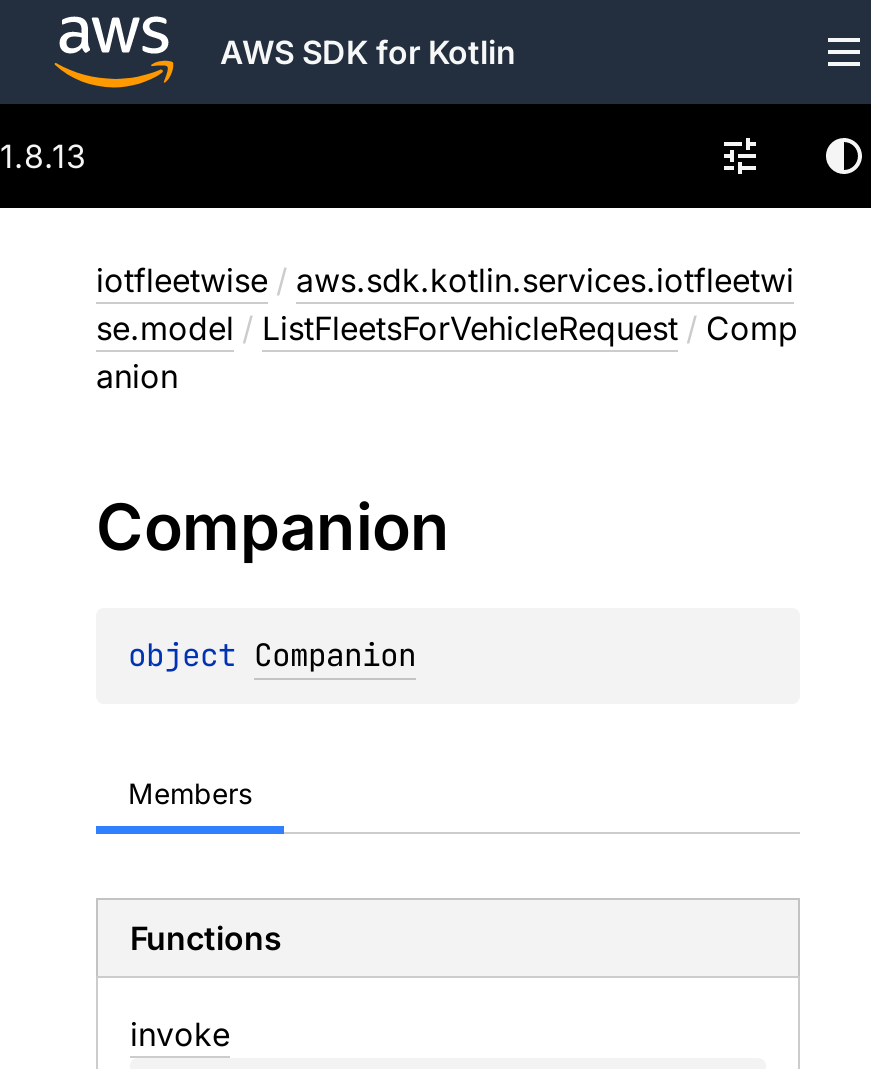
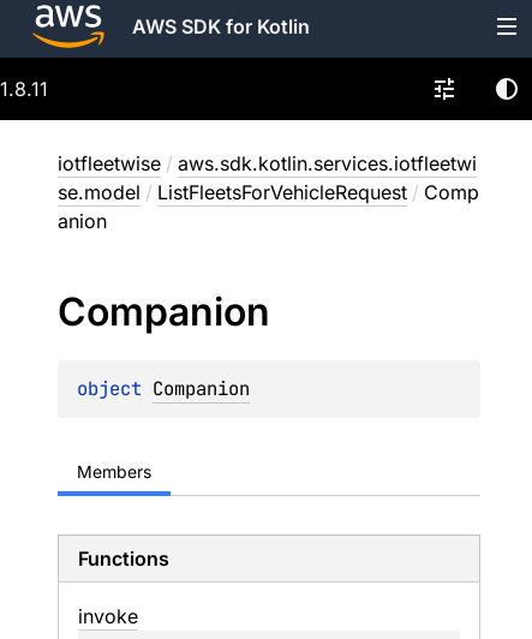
[0,136,86,176] 1.8.13 -> [0,77,48,101] 1.8.11

